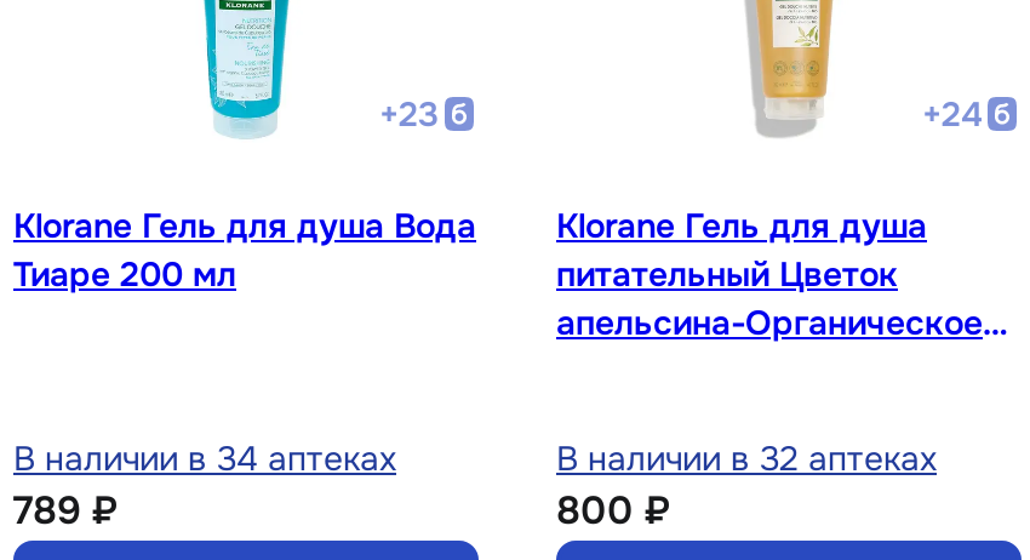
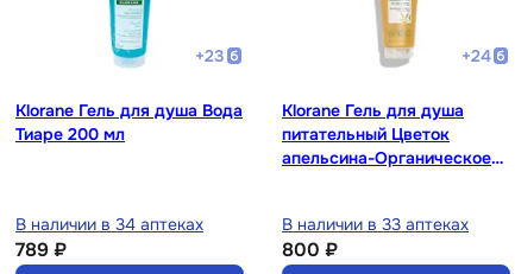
[556,437,937,480] В наличии в 32 аптеках -> [282,214,469,235] В наличии в 33 аптеках

